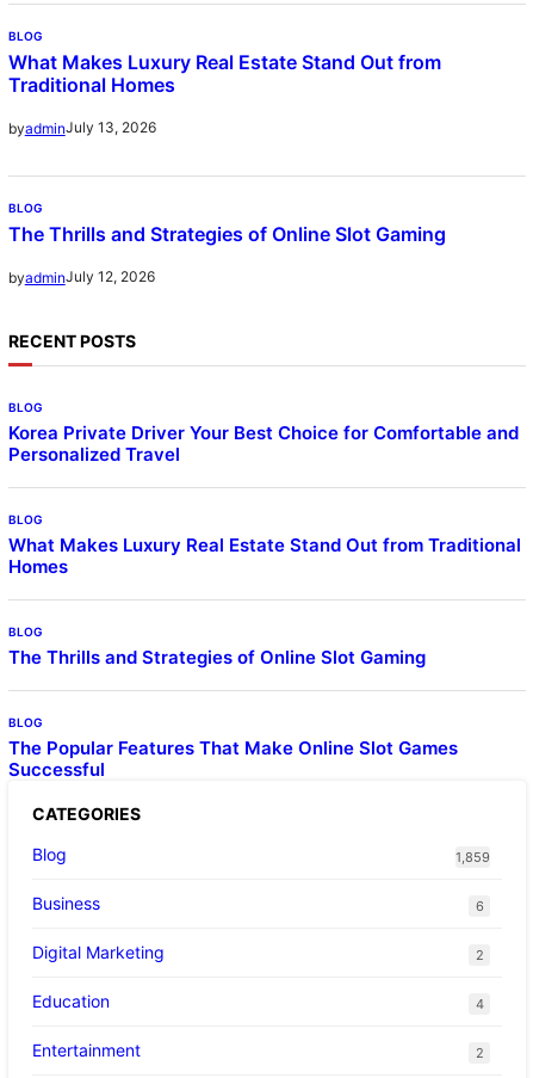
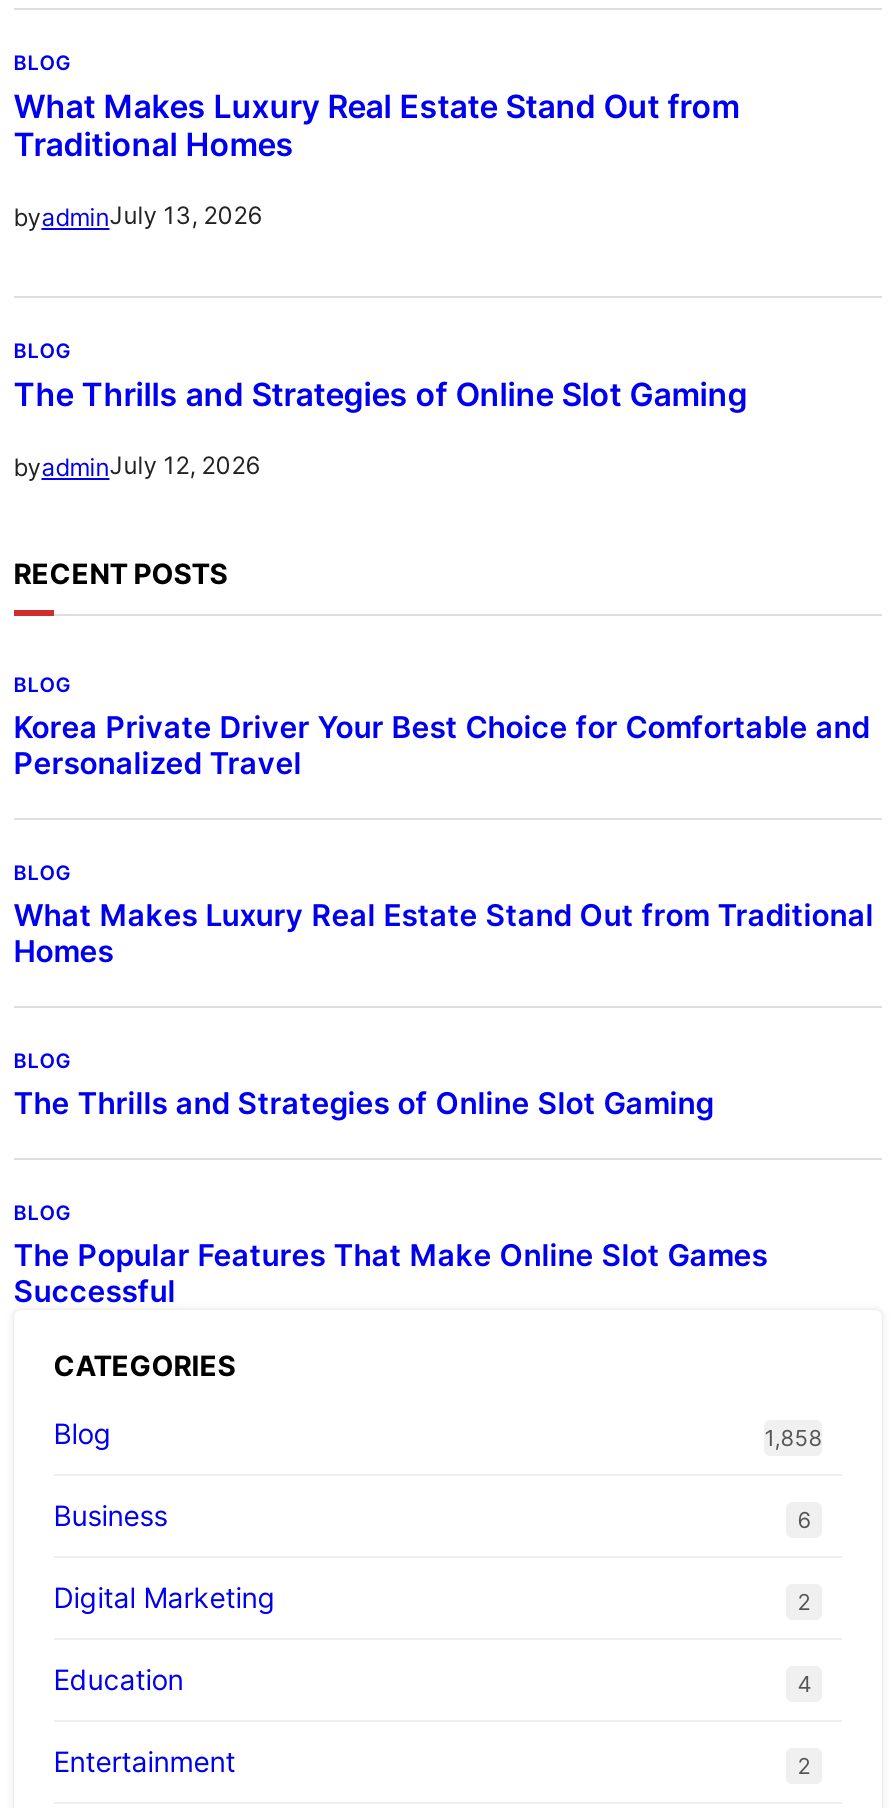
[456,849,490,865] 1,859 -> [765,1424,823,1452] 1,858

